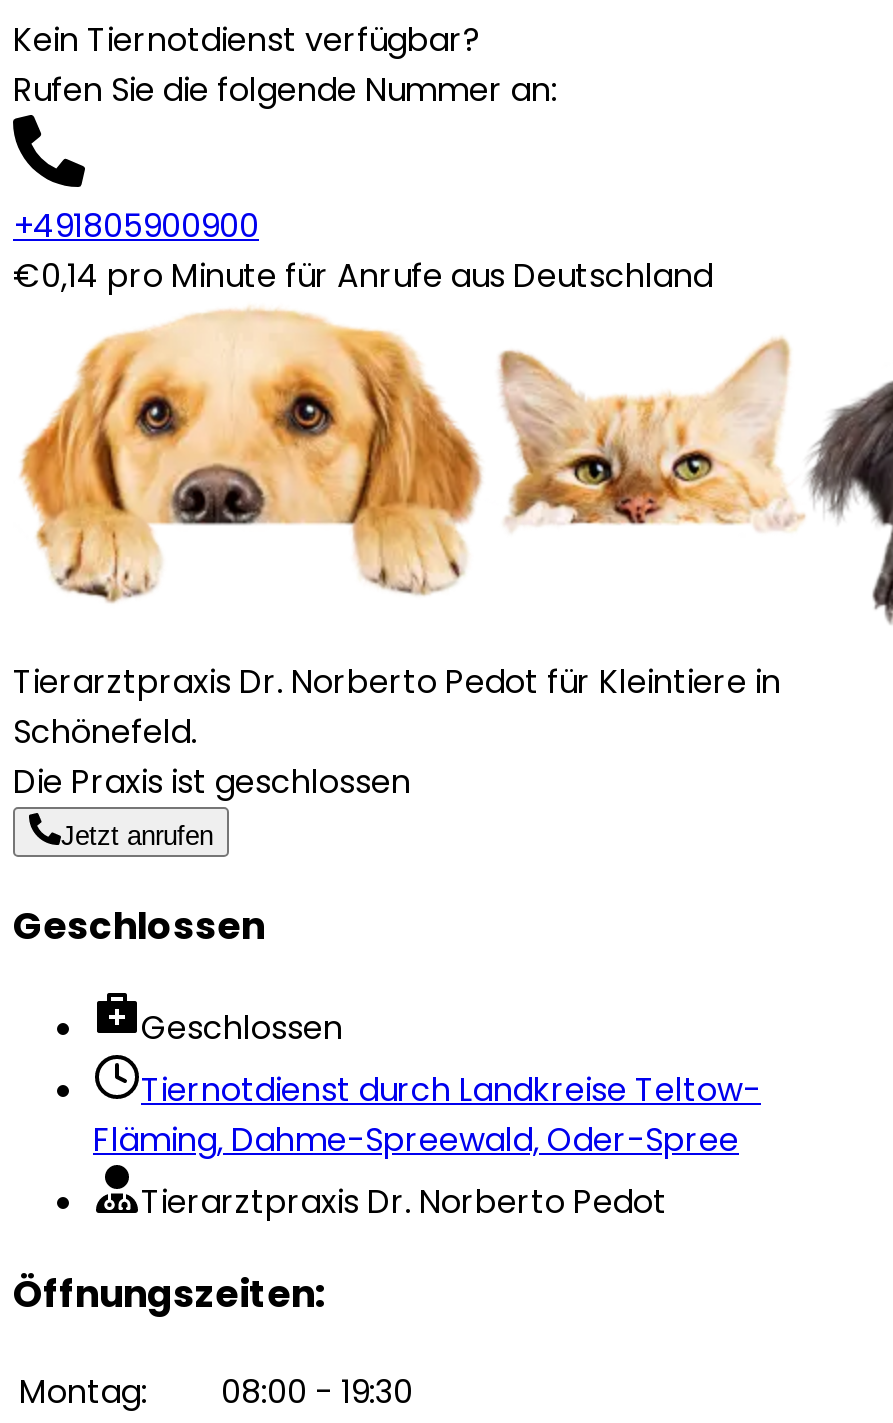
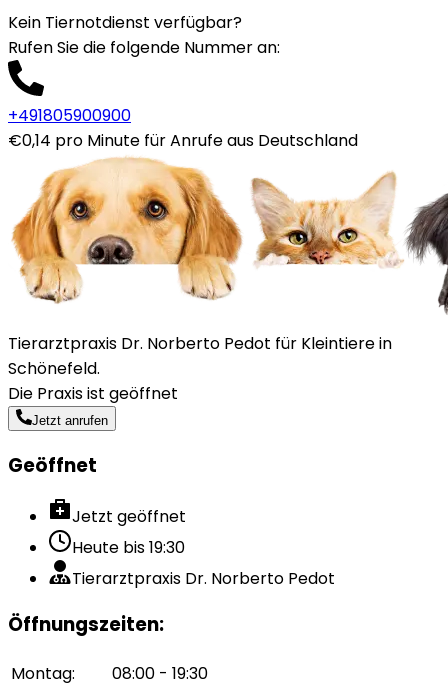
[13,759,411,805] Die Praxis ist geschlossen -> [8,382,178,405] Die Praxis ist geöffnet
[13,898,265,952] Geschlossen -> [8,451,97,478] Geöffnet
[93,1005,761,1163] Geschlossen | Tiernotdienst durch Landkreise Teltow- | Fläming, Dahme-Spreewald, Oder-Spree -> [72,505,186,559] Jetzt geöffnet | Heute bis 19:30

